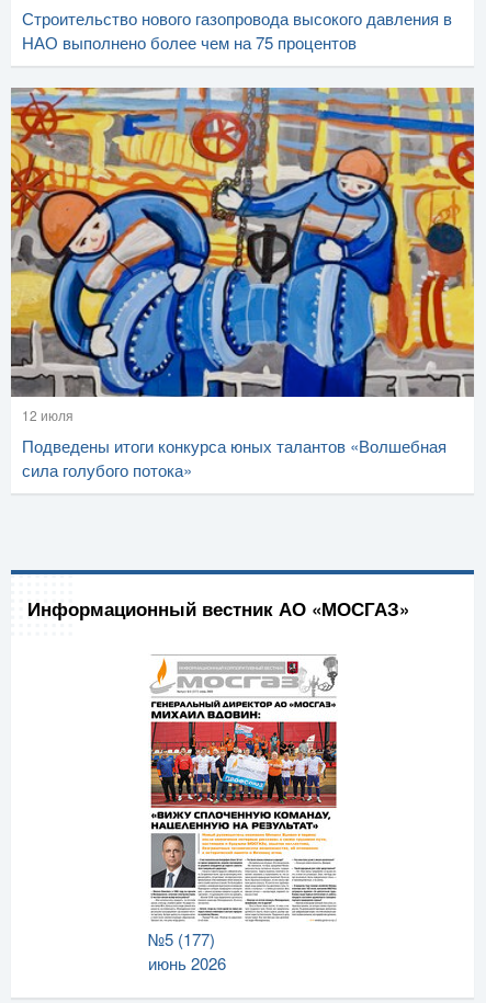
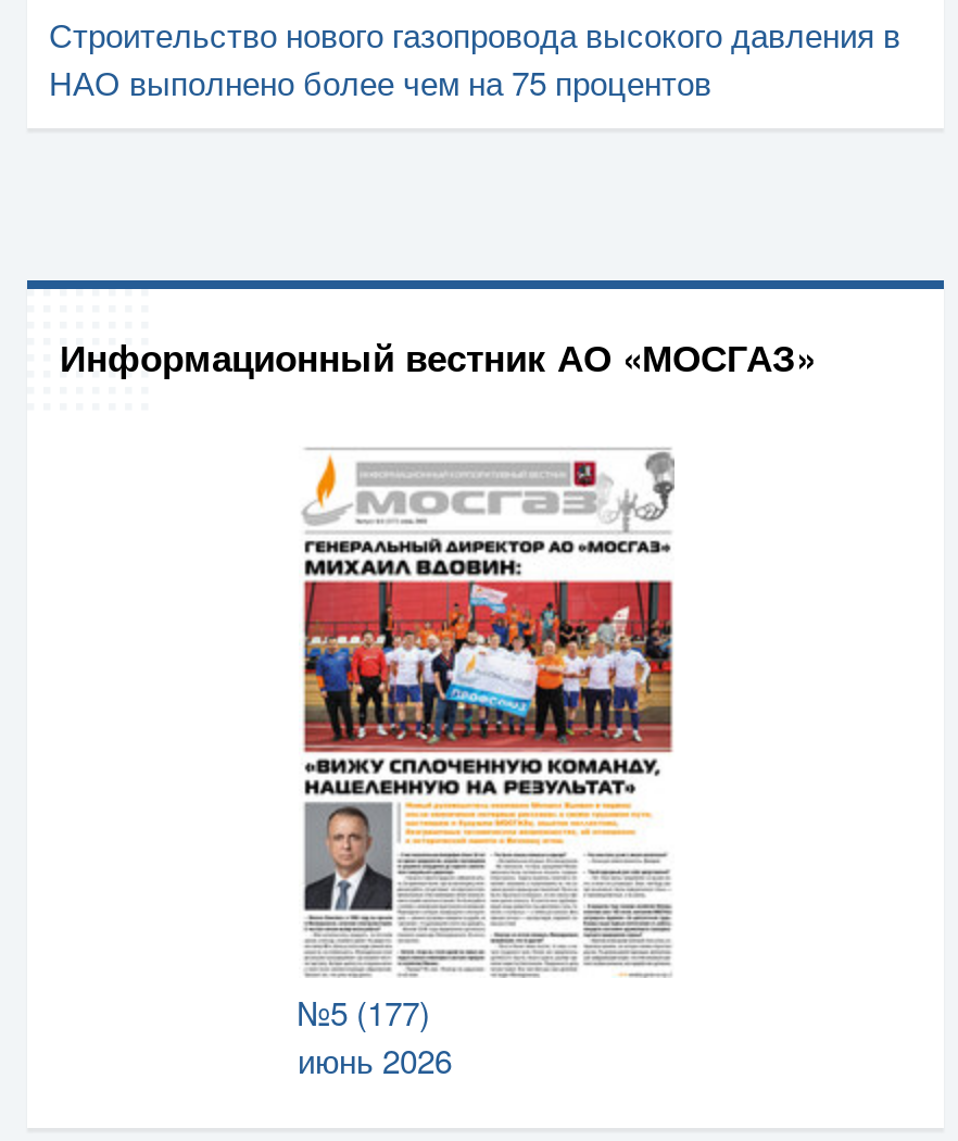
[10,87,475,481] [image] | 12 июля | Подведены итоги конкурса юных талантов «Волшебная | сила голубого потока» -> none

